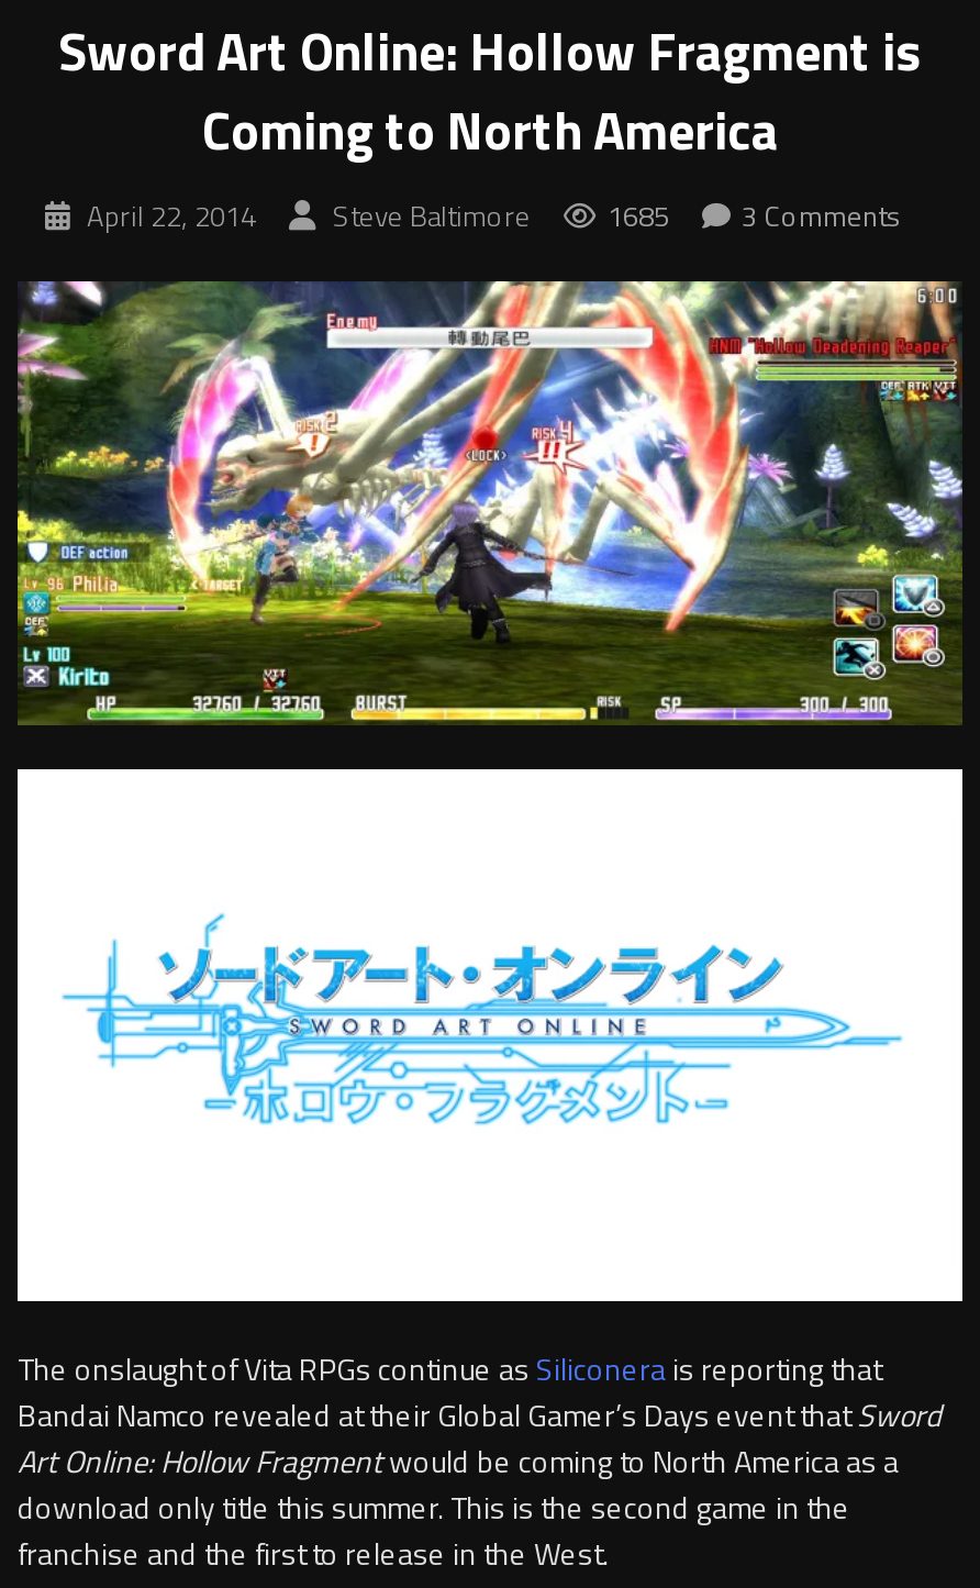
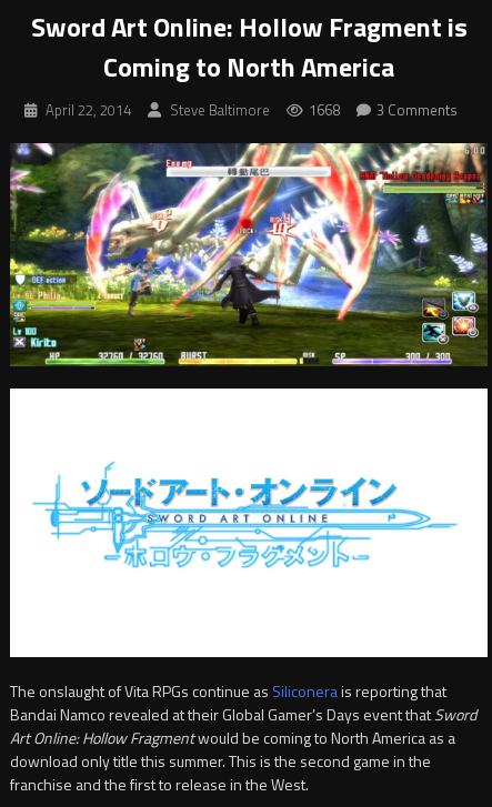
[87,193,902,237] April 22, 2014 Steve Baltimore 1685 3 Comments -> [45,99,457,121] April 22, 2014 Steve Baltimore 1668 3 Comments

